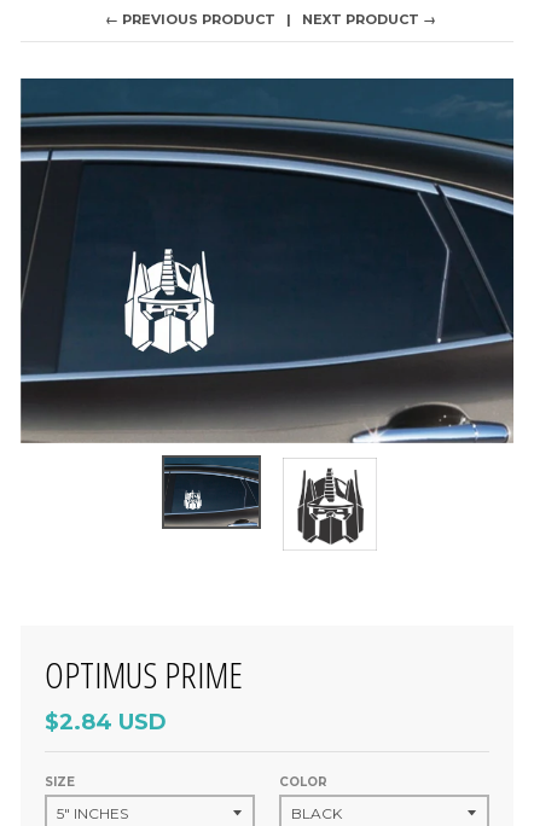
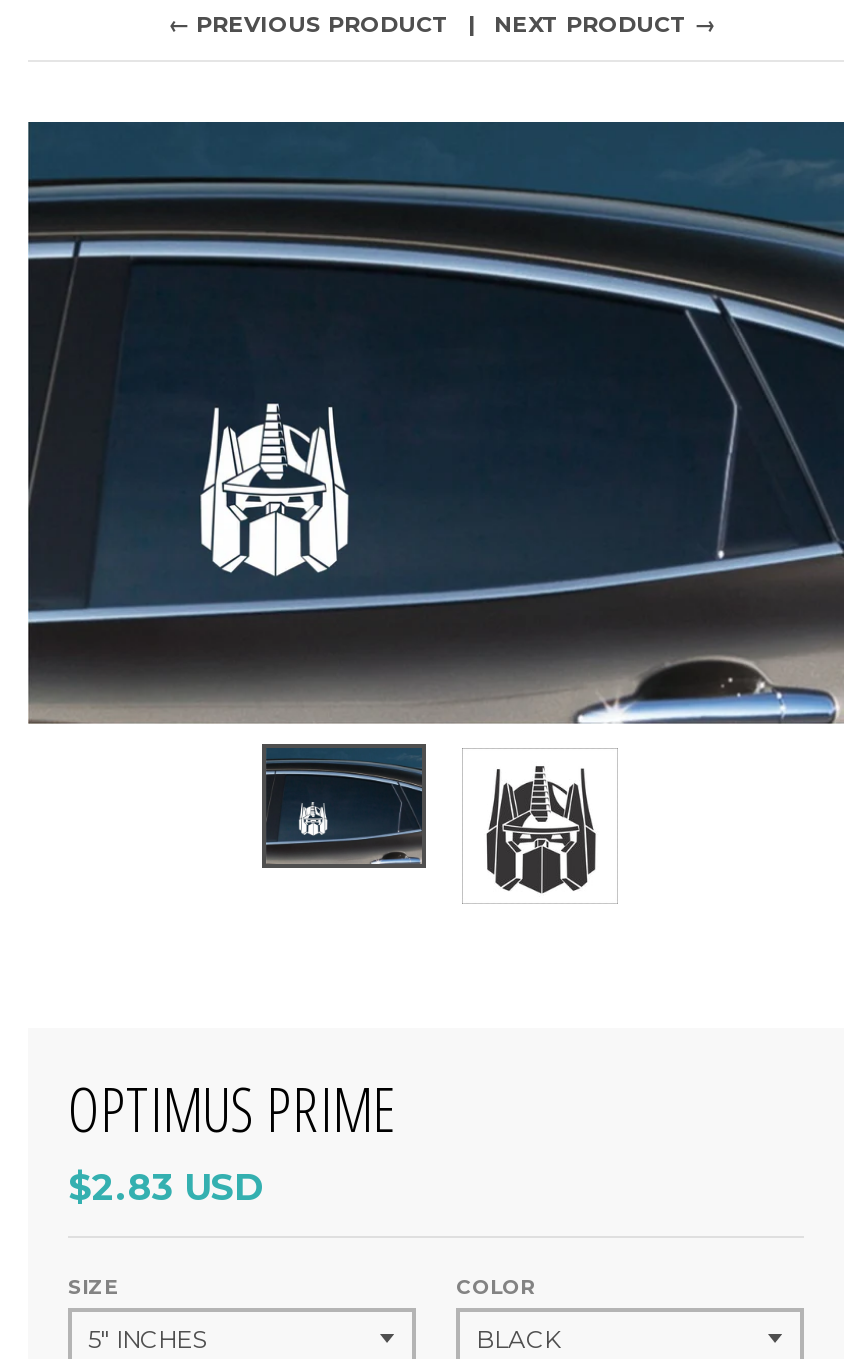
[45,709,167,736] $2.84 USD -> [68,1166,264,1210] $2.83 USD

